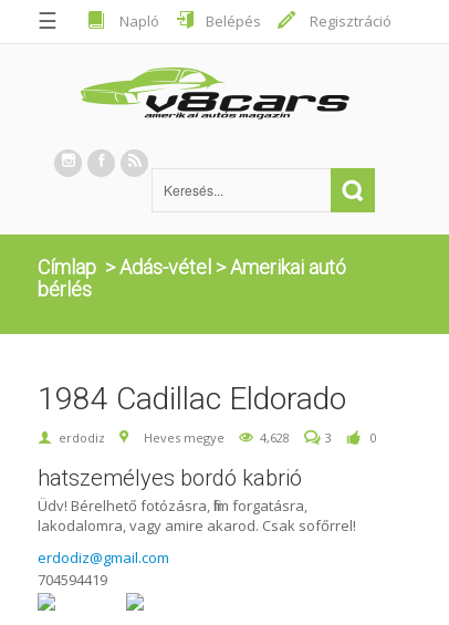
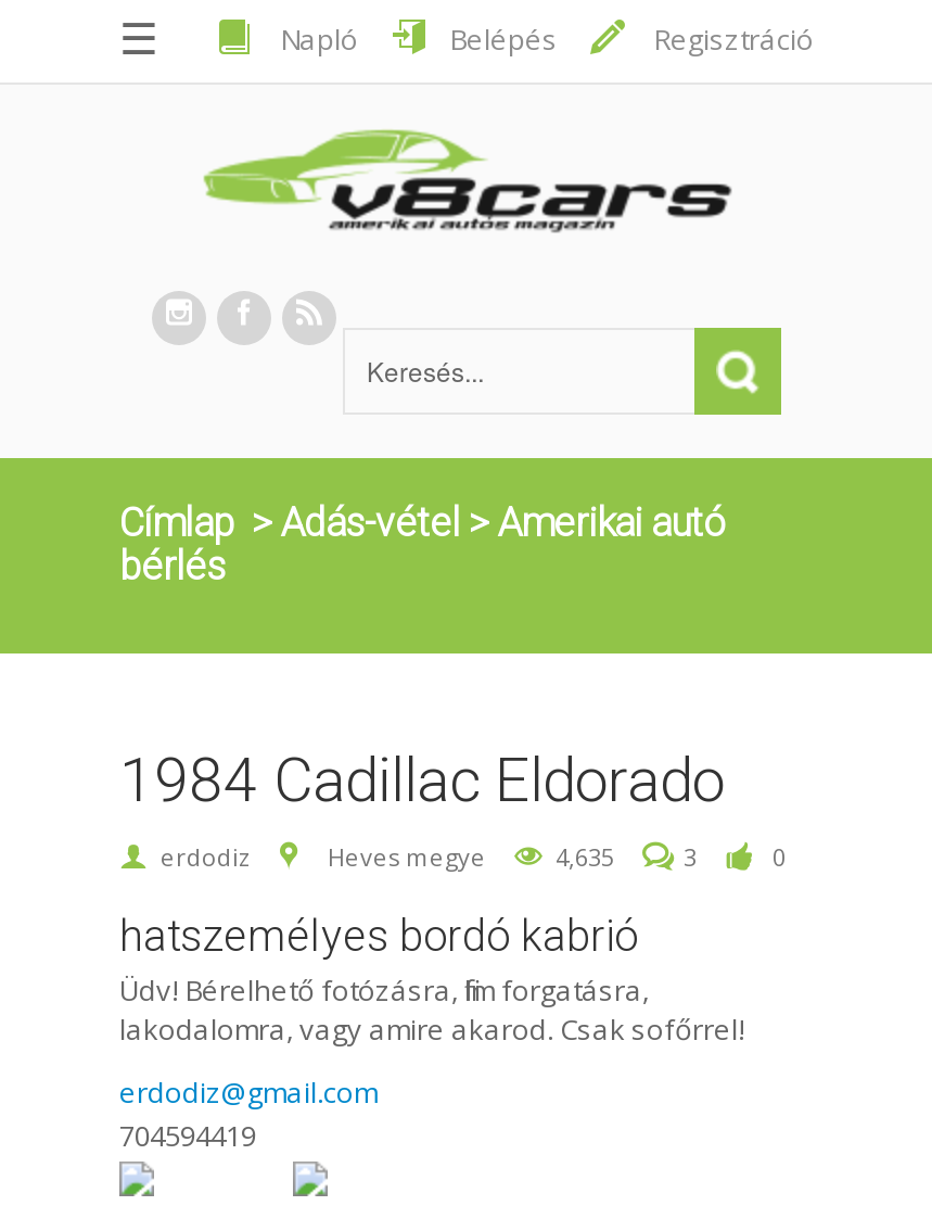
[260,429,290,445] 4,628 -> [556,839,614,872] 4,635

